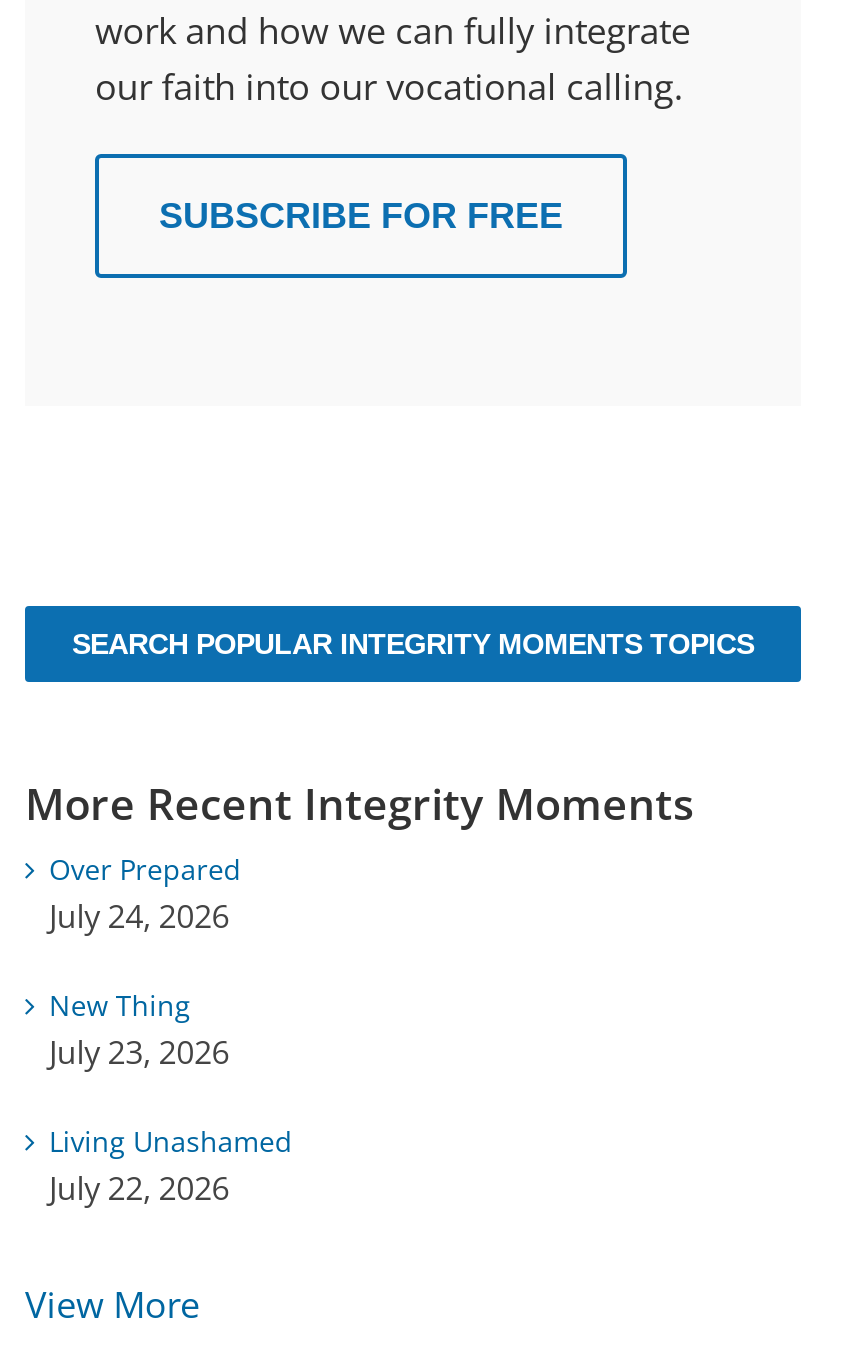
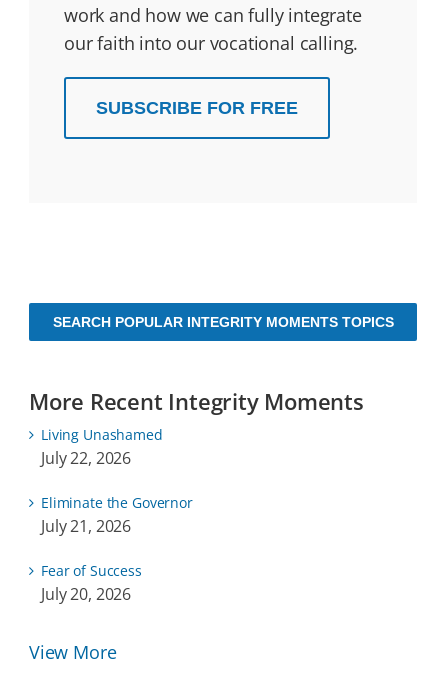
[49,851,241,1075] Over Prepared | July 24, 2026 | New Thing | July 23, 2026 -> none
moved [49,1123,293,1211] -> [41,425,163,469]: Living Unashamed | July 22, 2026
none -> [41,493,193,605] Eliminate the Governor | July 21, 2026 | Fear of Success | July 20, 2026

